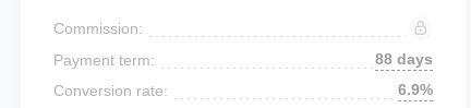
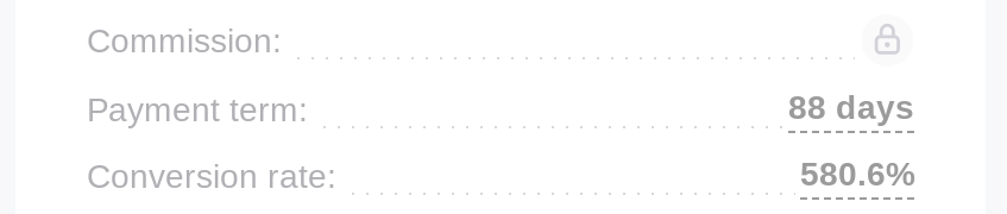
[398,81,433,98] 6.9% -> [800,155,914,193] 580.6%

